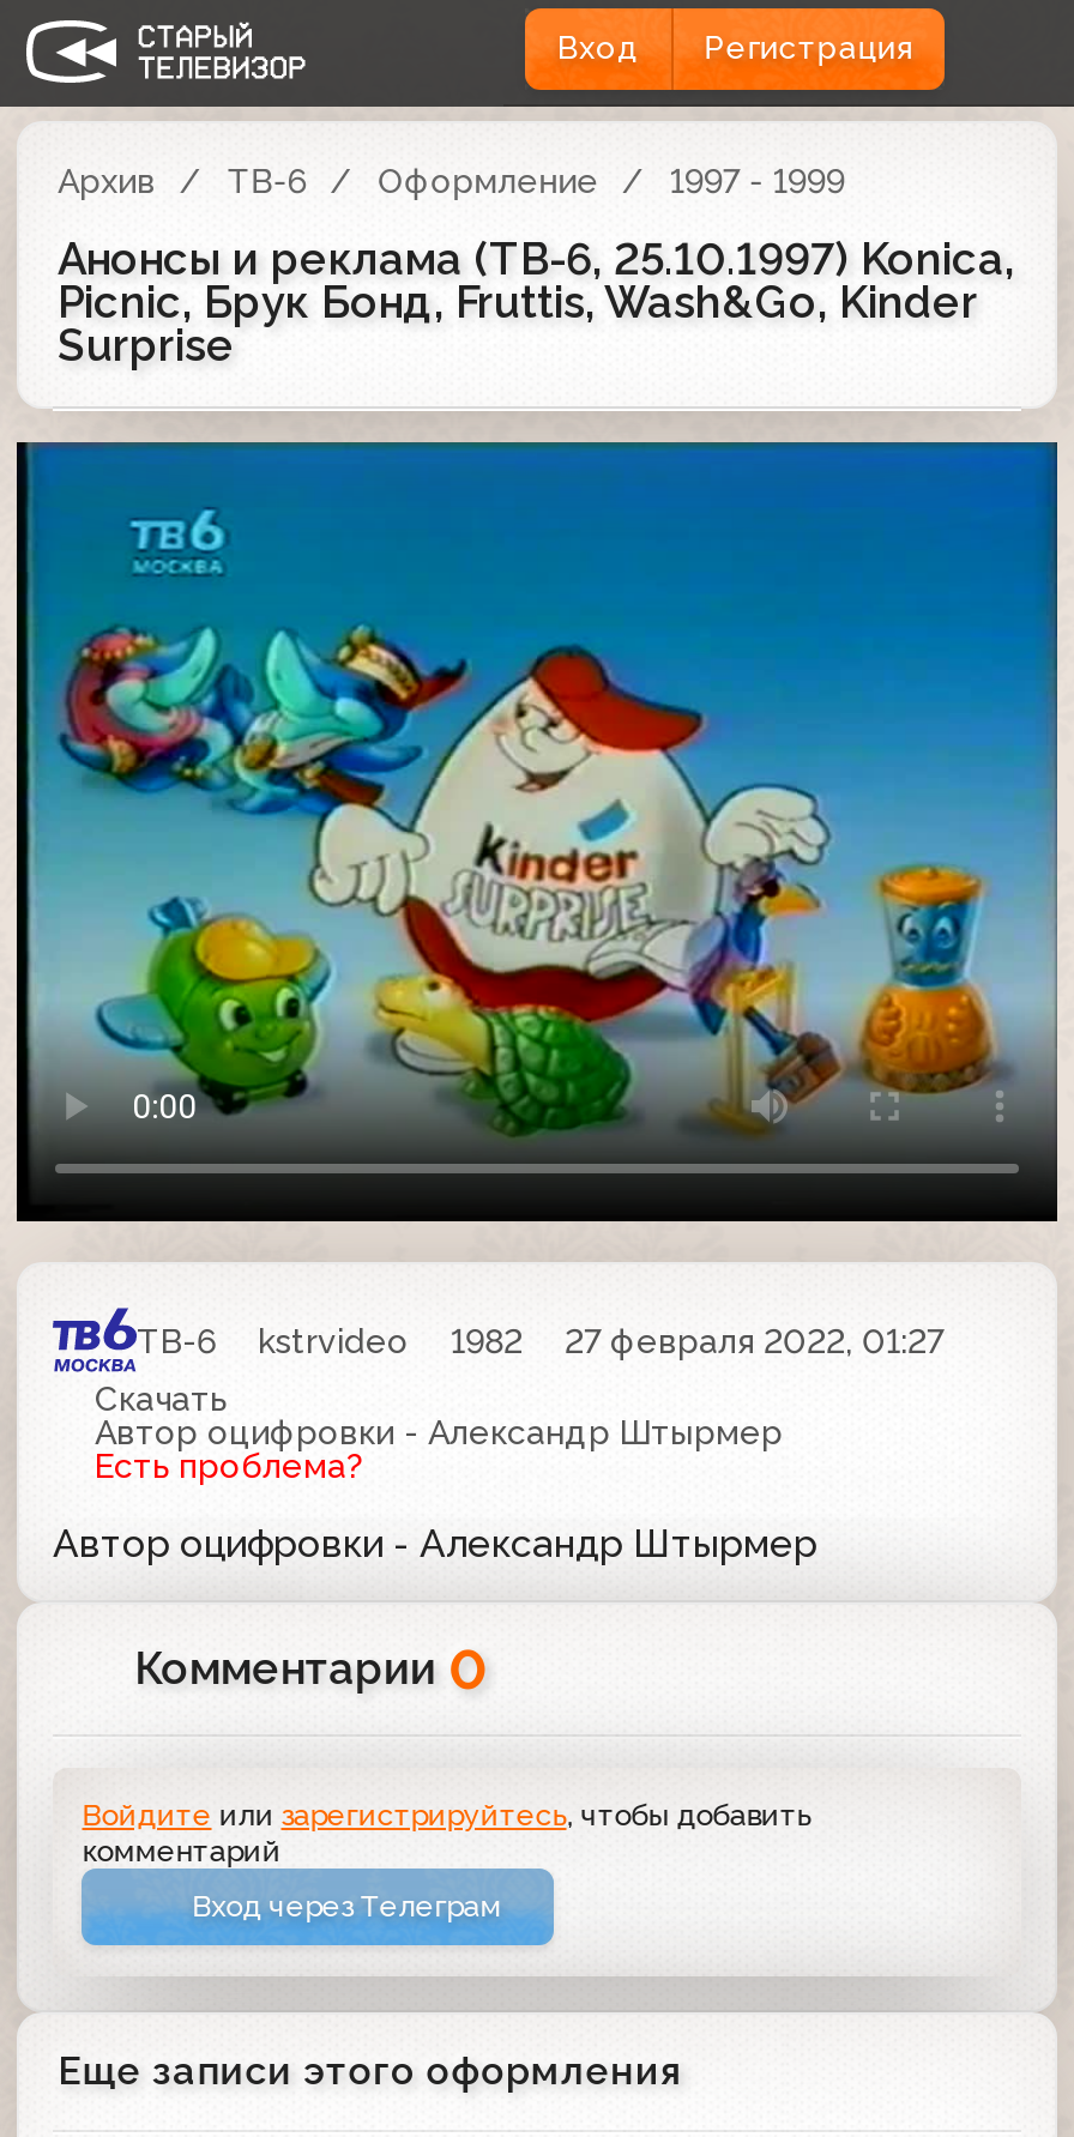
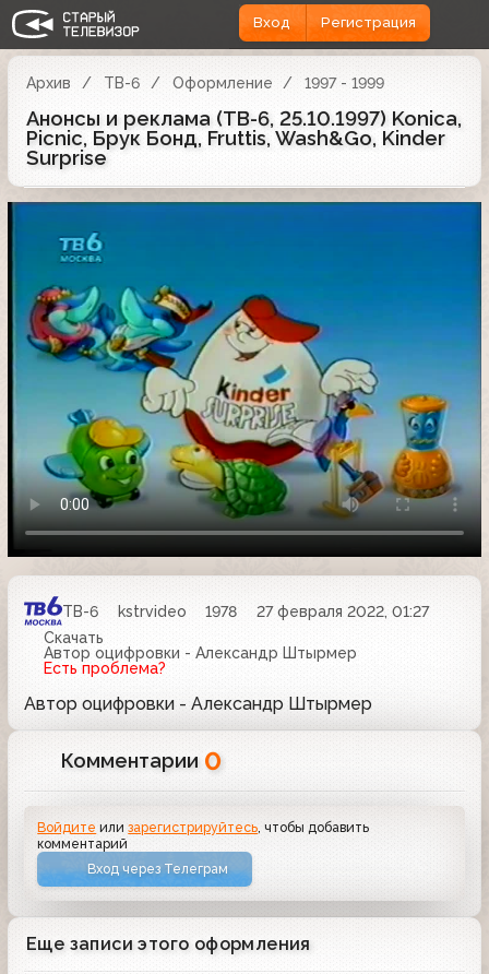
[137,1321,943,1359] ТВ-6 kstrvideo 1982 27 февраля 2022, 01:27 -> [62,602,428,620] ТВ-6 kstrvideo 1978 27 февраля 2022, 01:27

